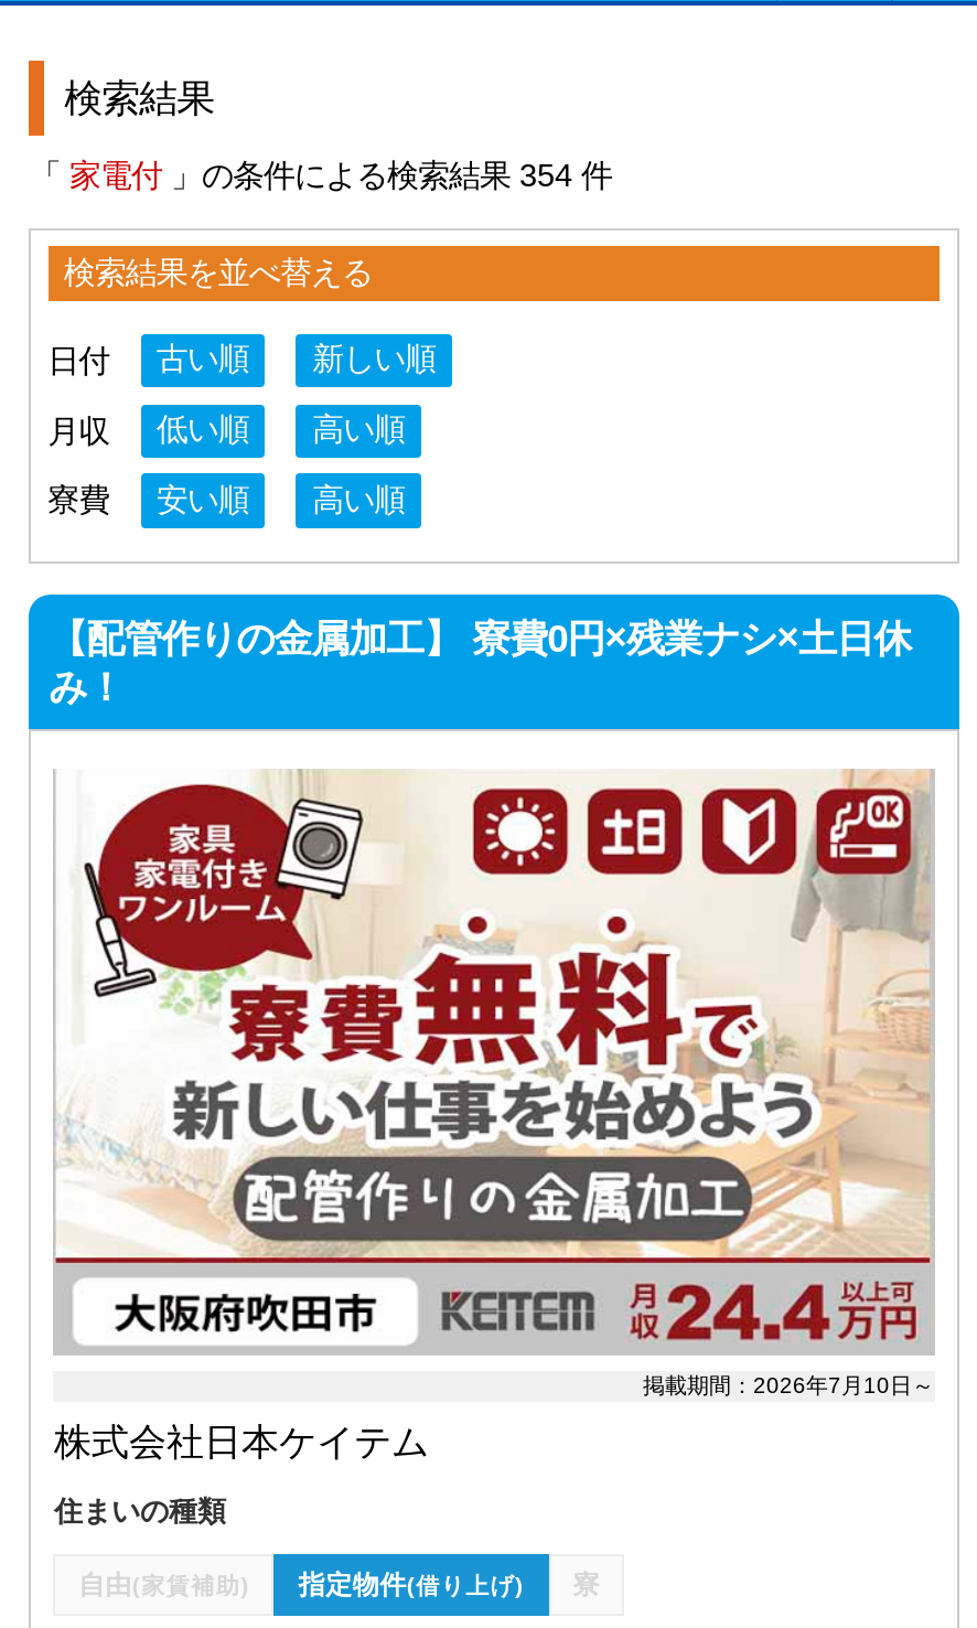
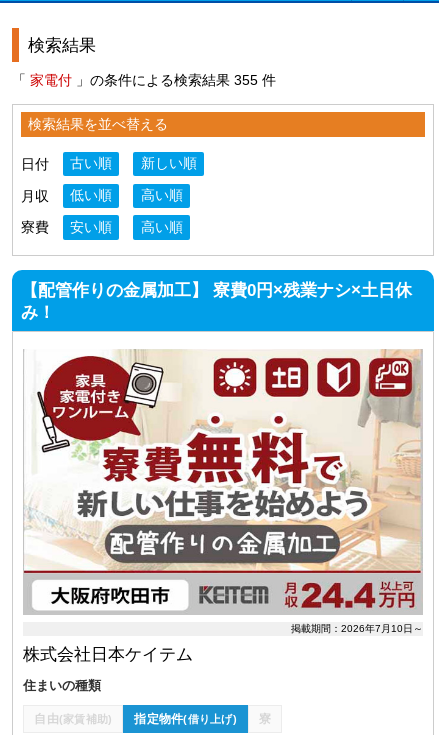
[30,158,612,193] 「 家電付」の条件による検索結果 354 件 -> [12,72,276,88] 「 家電付」の条件による検索結果 355 件

